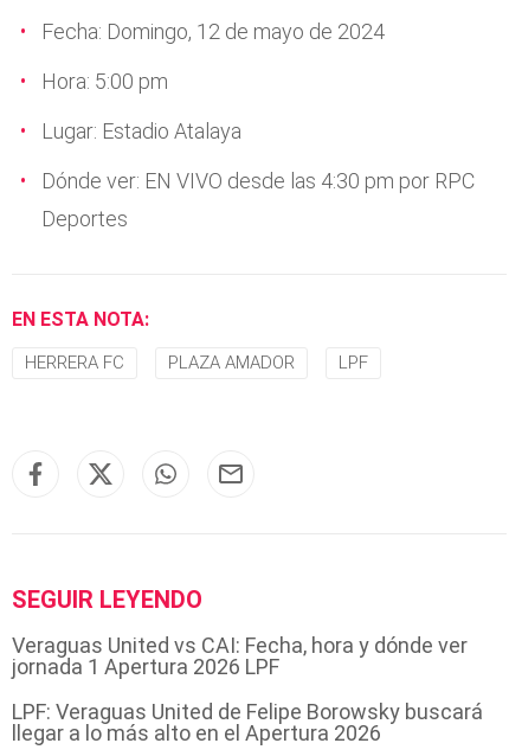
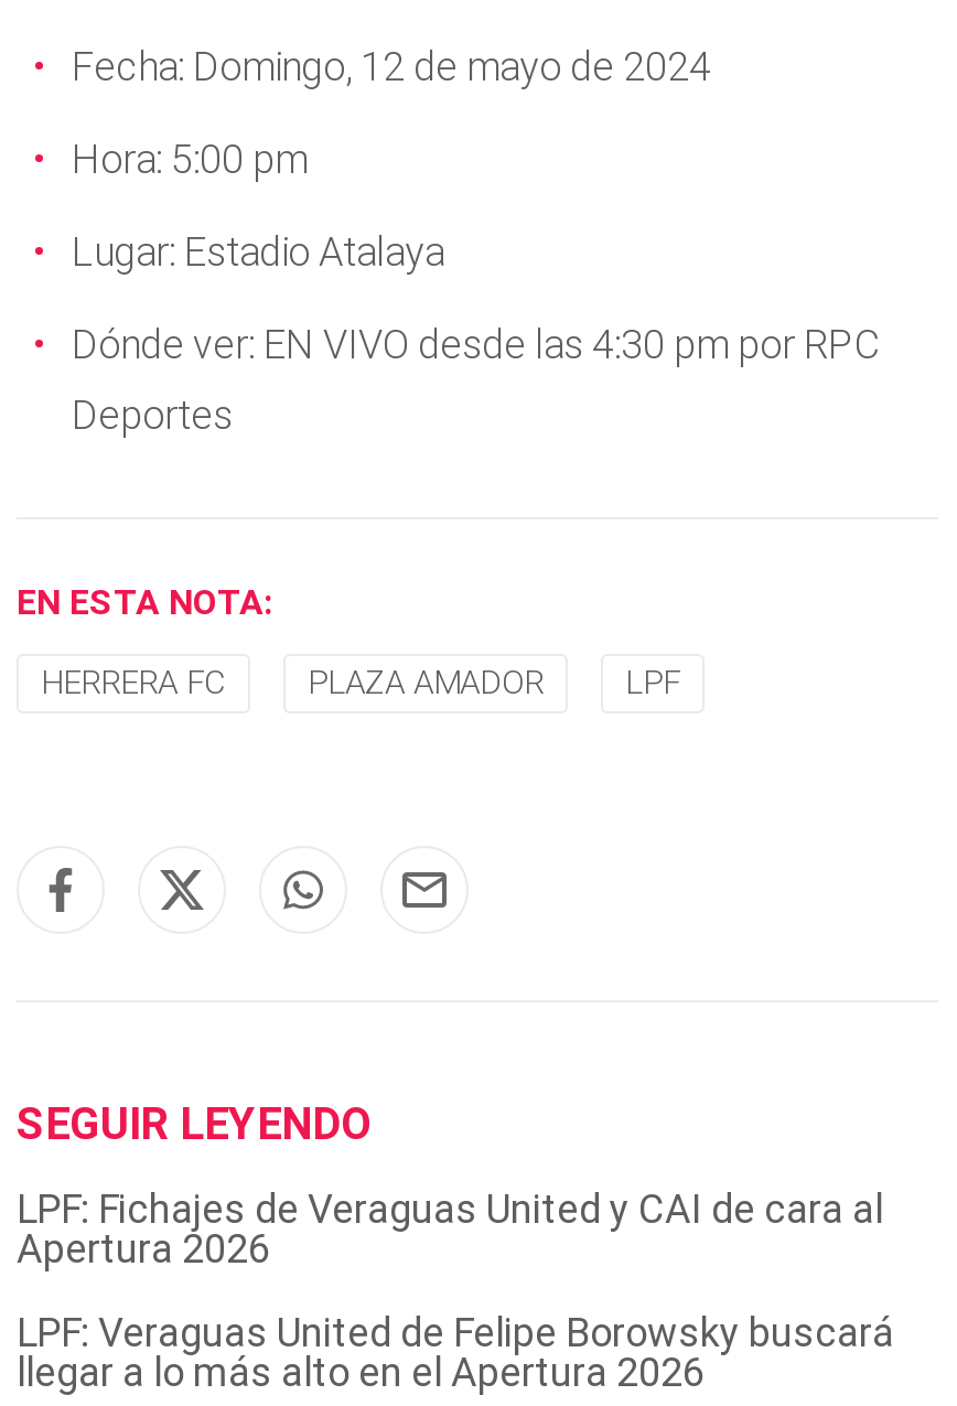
[12,633,468,679] Veraguas United vs CAI: Fecha, hora y dónde ver | jornada 1 Apertura 2026 LPF -> [17,1185,883,1271] LPF: Fichajes de Veraguas United y CAI de cara al | Apertura 2026

